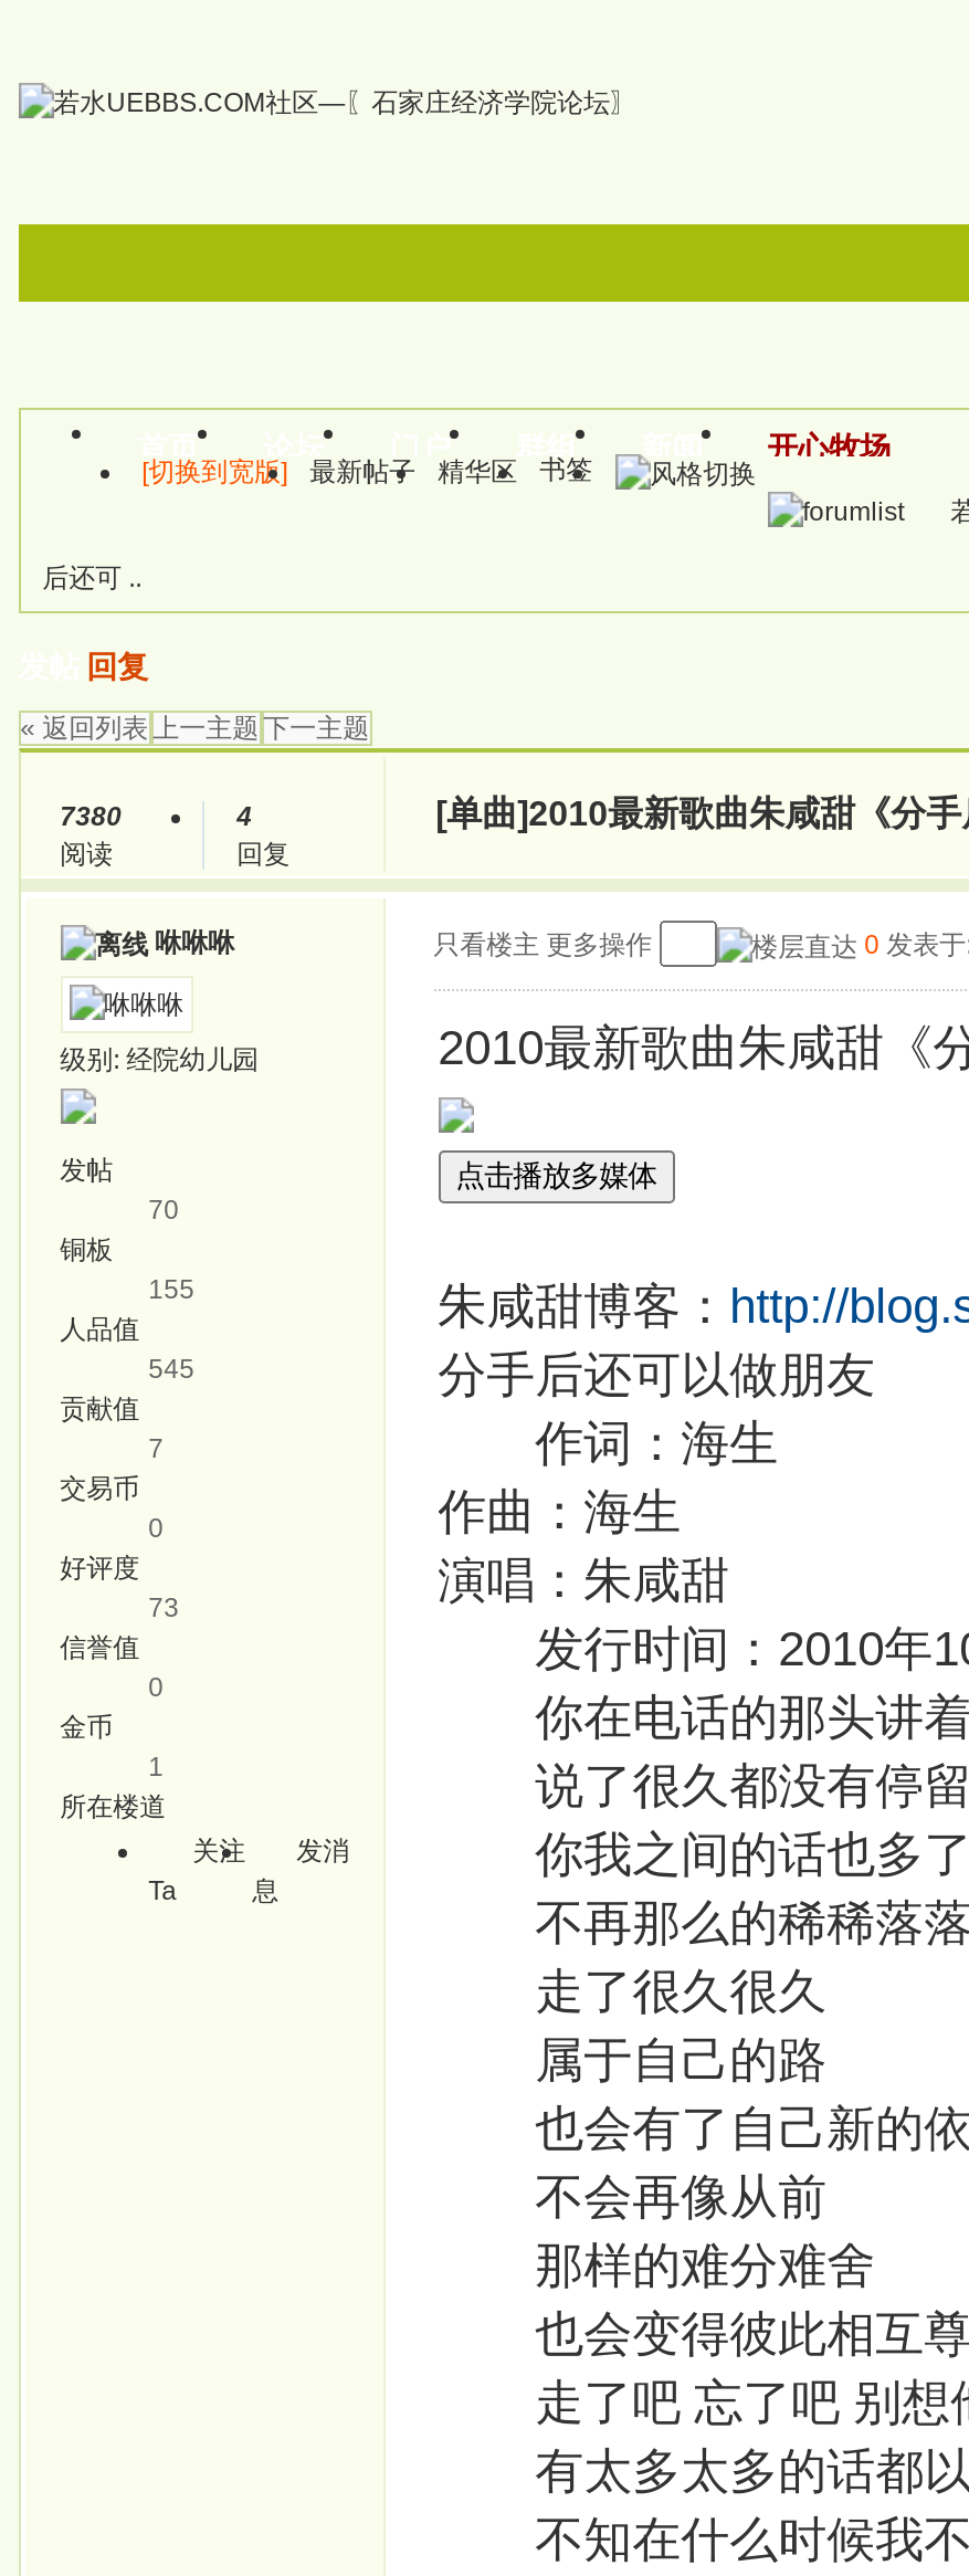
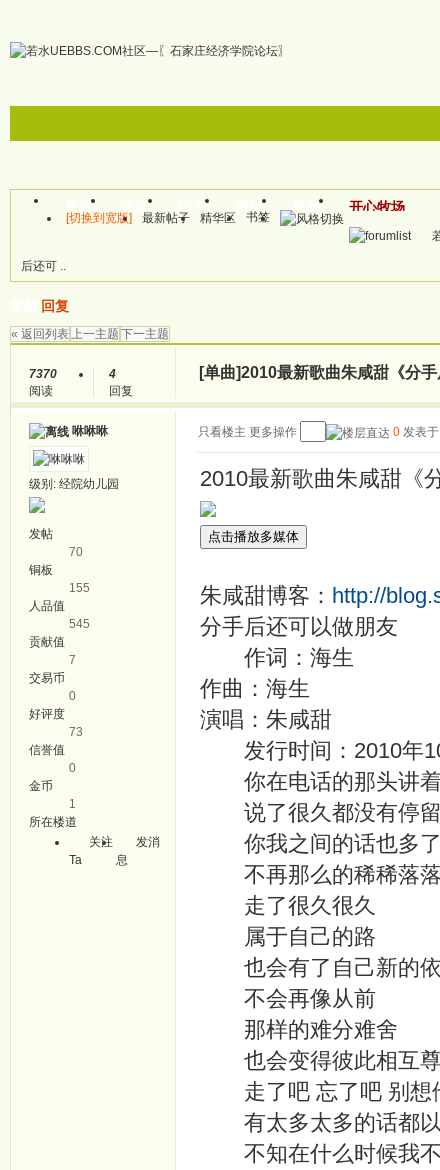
[60,801,122,832] 7380 -> [29,367,57,381] 7370

